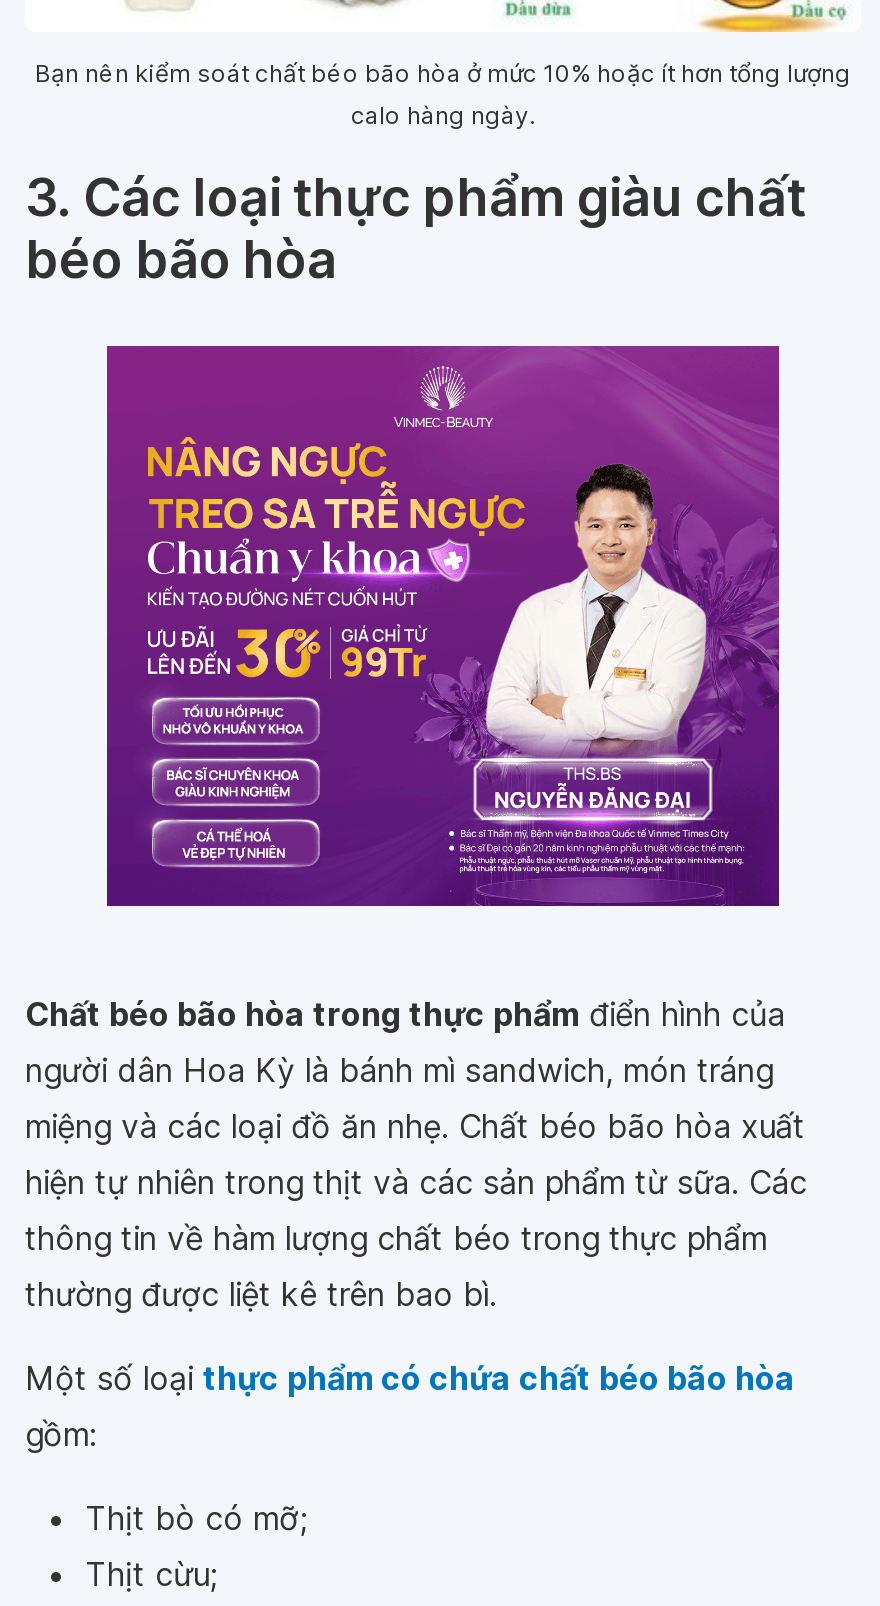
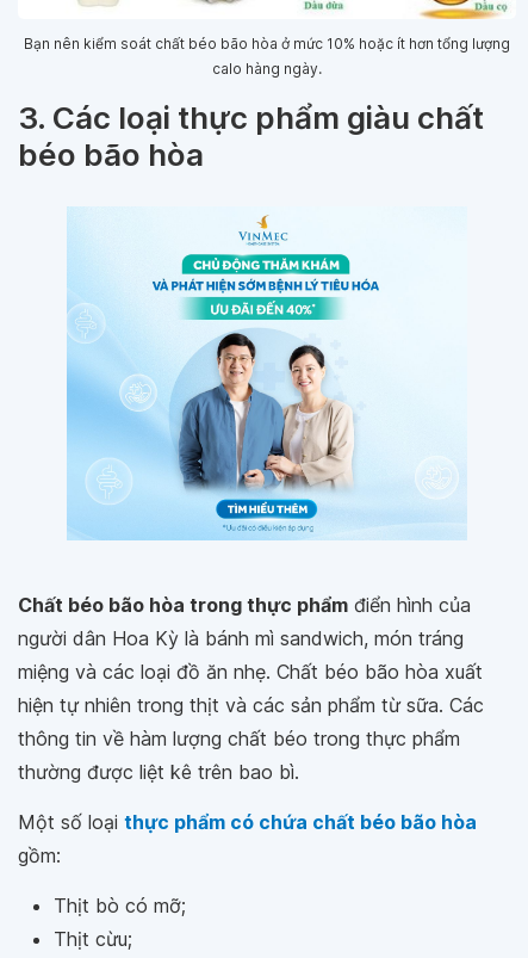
[105,344,781,908] [image] -> [66,206,467,540] [image]

